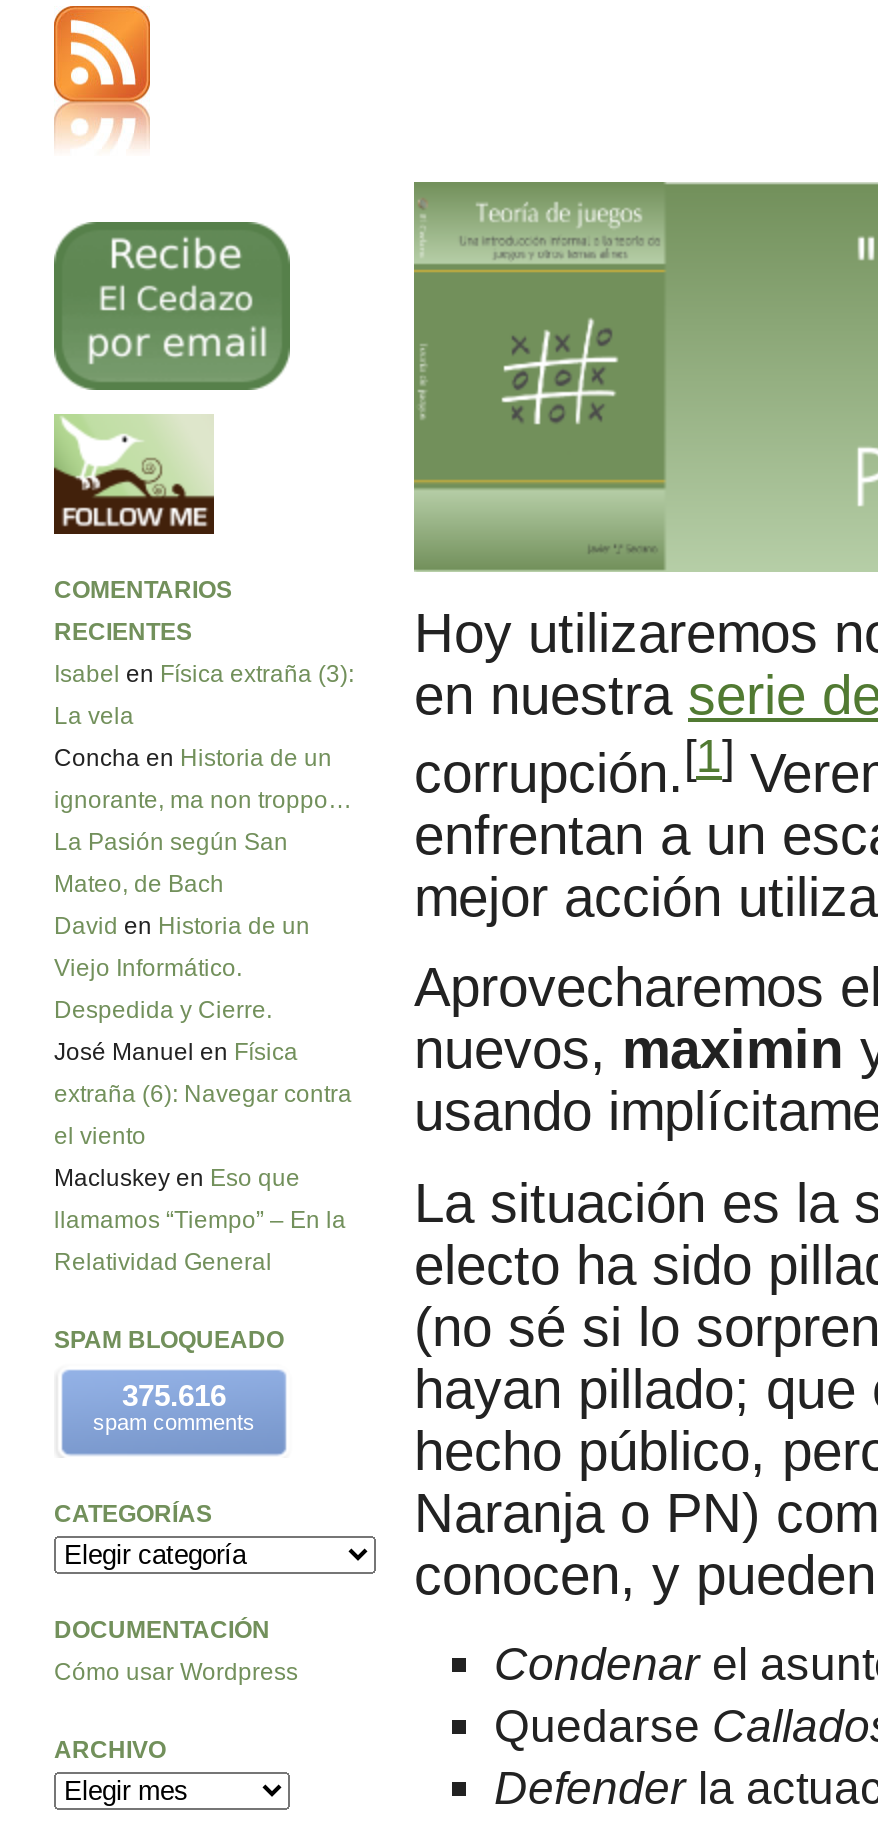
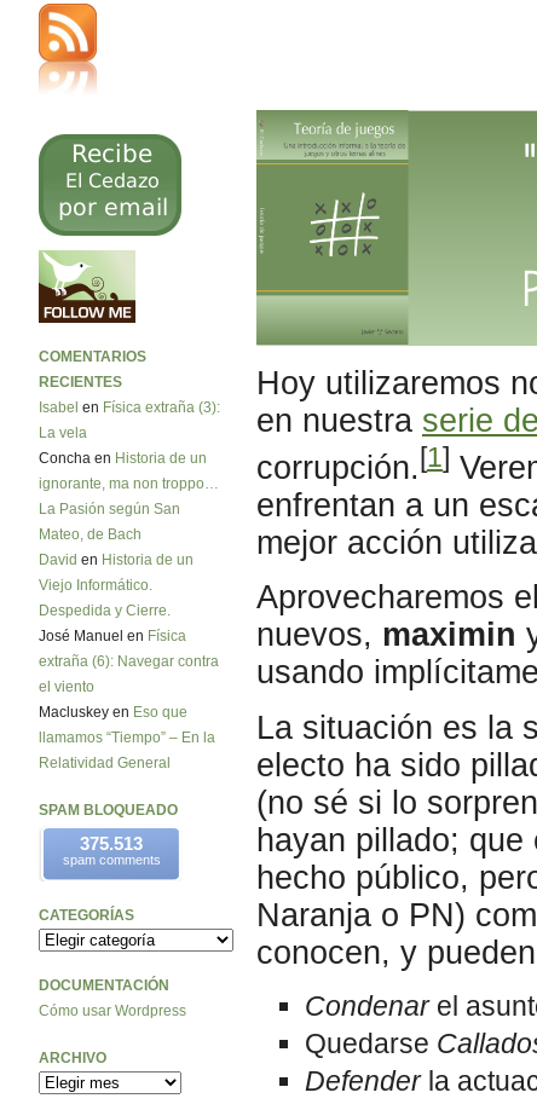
[122,1377,226,1411] 375.616 -> [80,833,143,853] 375.513

